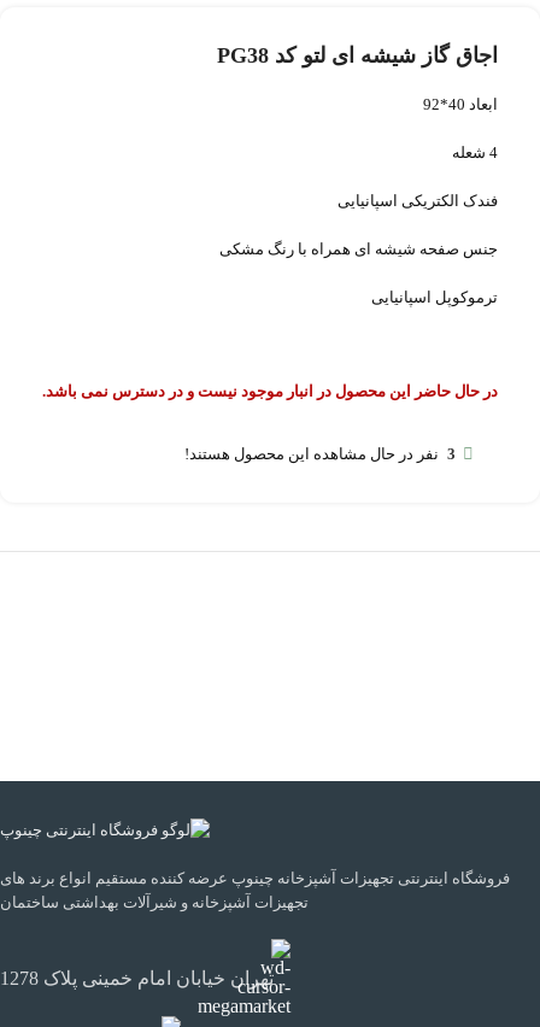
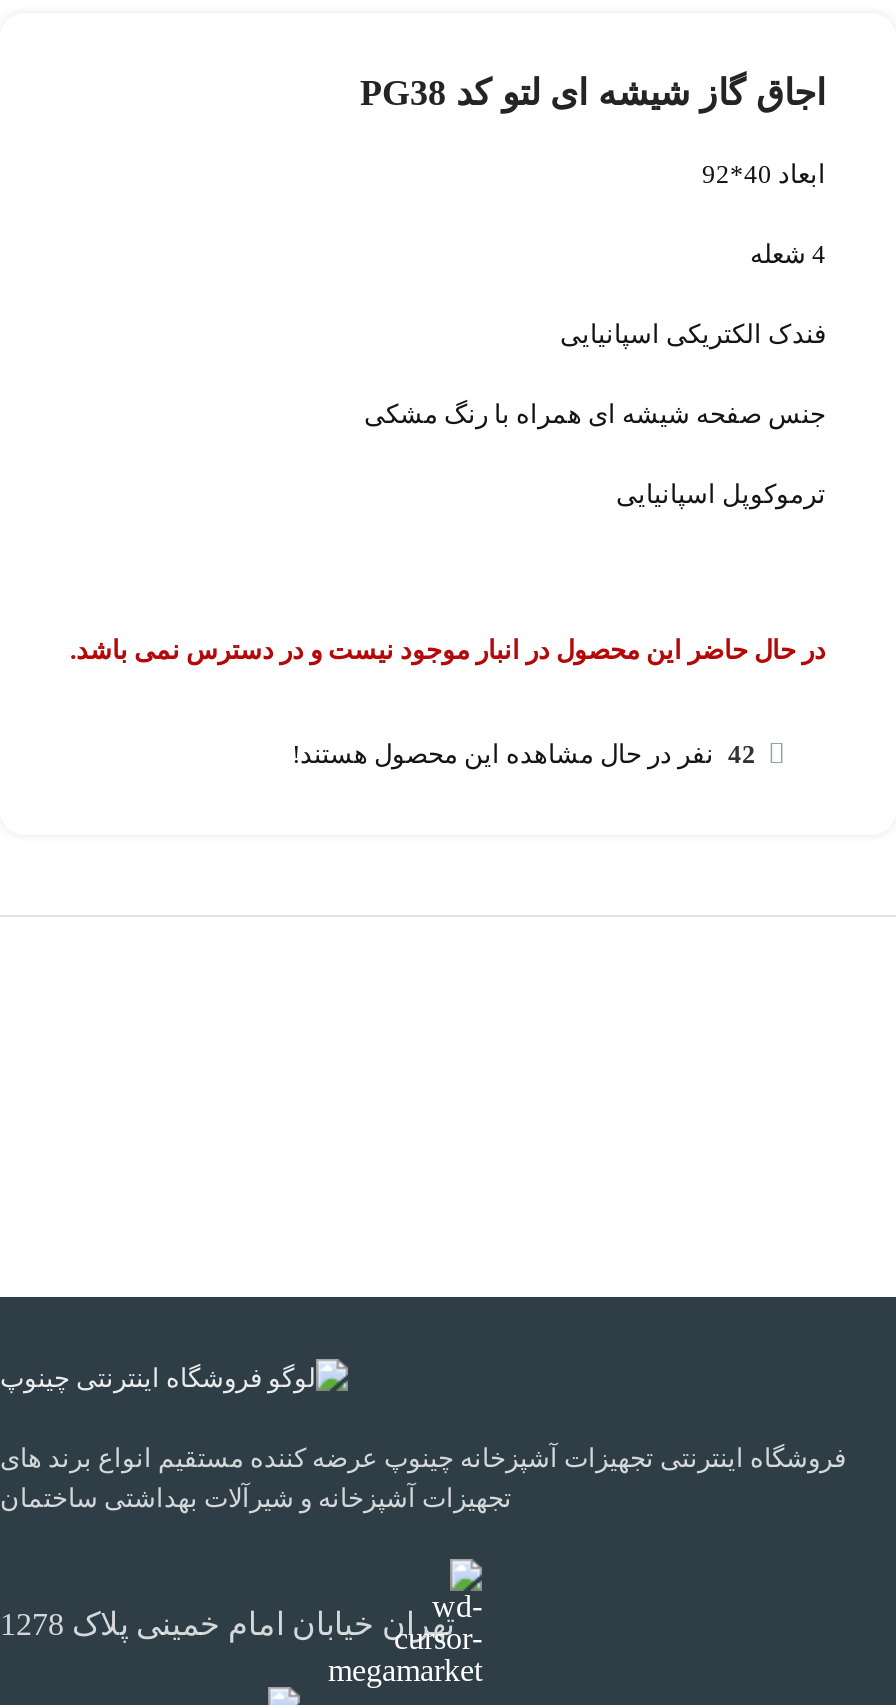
[184,445,456,463] 3 نفر در حال مشاهده این محصول هستند! -> [292,739,756,769] 42 نفر در حال مشاهده این محصول هستند!

